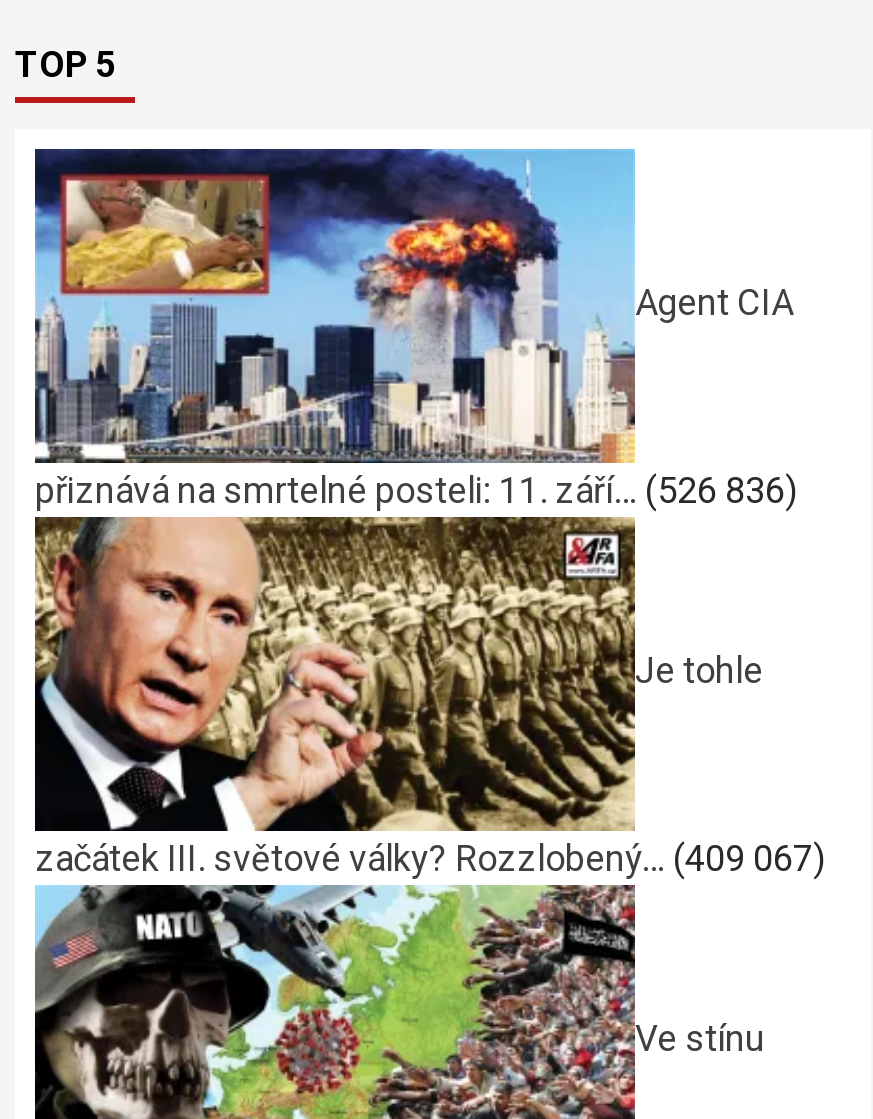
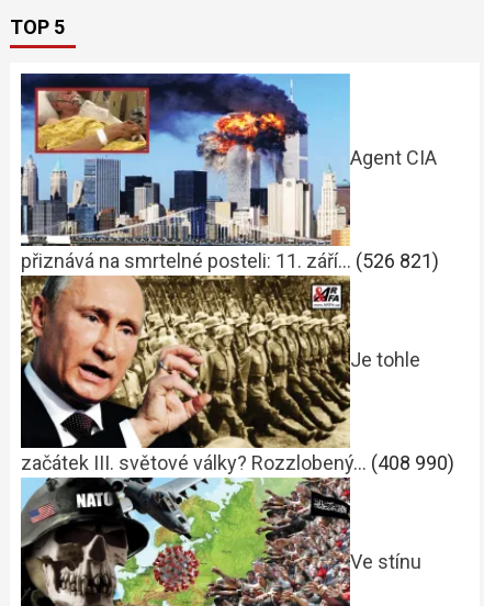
[35,469,797,511] přiznává na smrtelné posteli: 11. září… (526 836) -> [21,249,439,272] přiznává na smrtelné posteli: 11. září… (526 821)
[35,837,825,879] začátek III. světové války? Rozzlobený… (409 067) -> [21,451,454,474] začátek III. světové války? Rozzlobený… (408 990)

